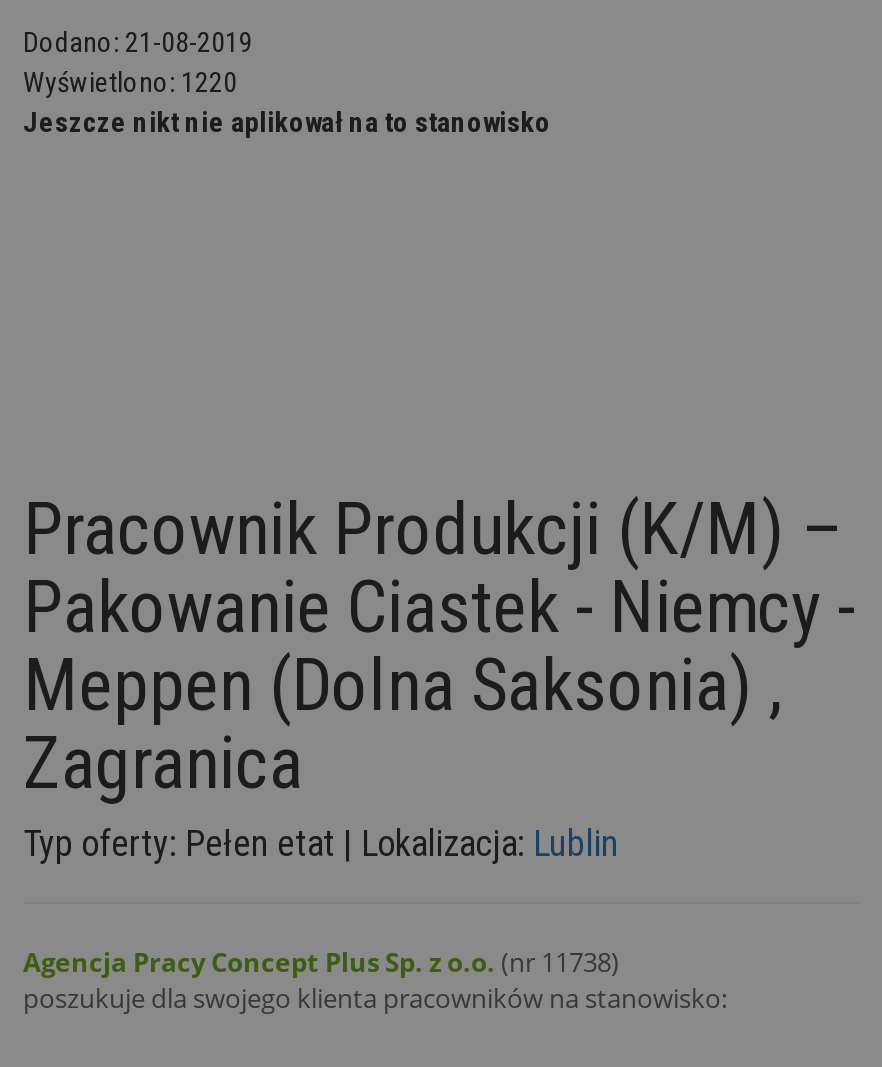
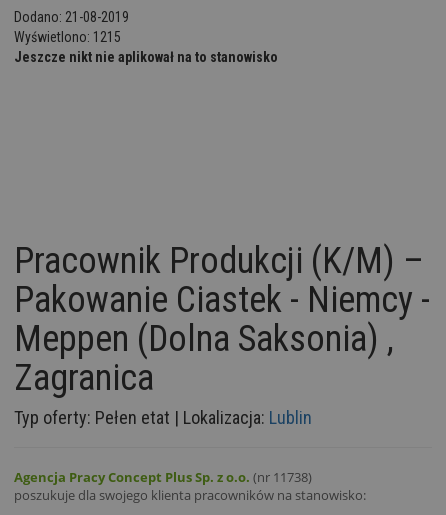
[23,66,237,98] Wyświetlono: 1220 -> [14,29,121,45] Wyświetlono: 1215

